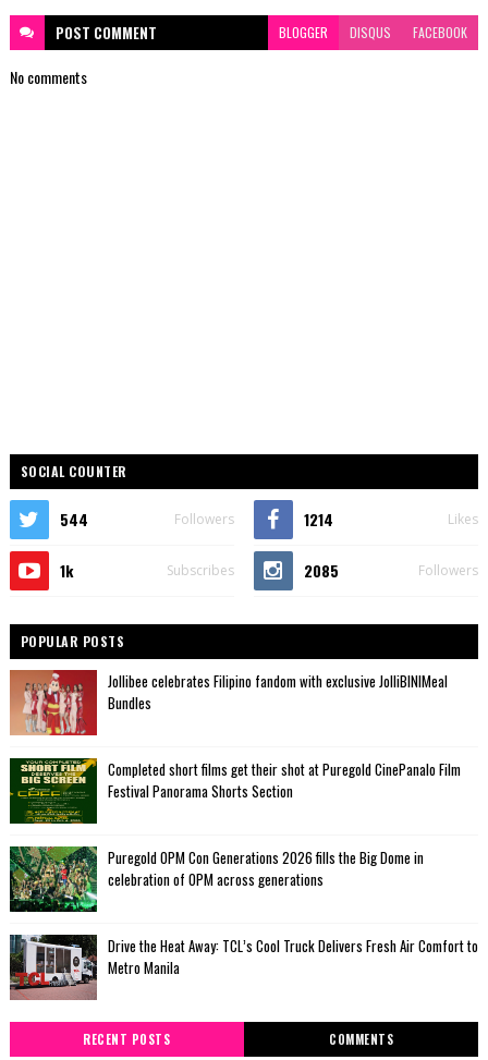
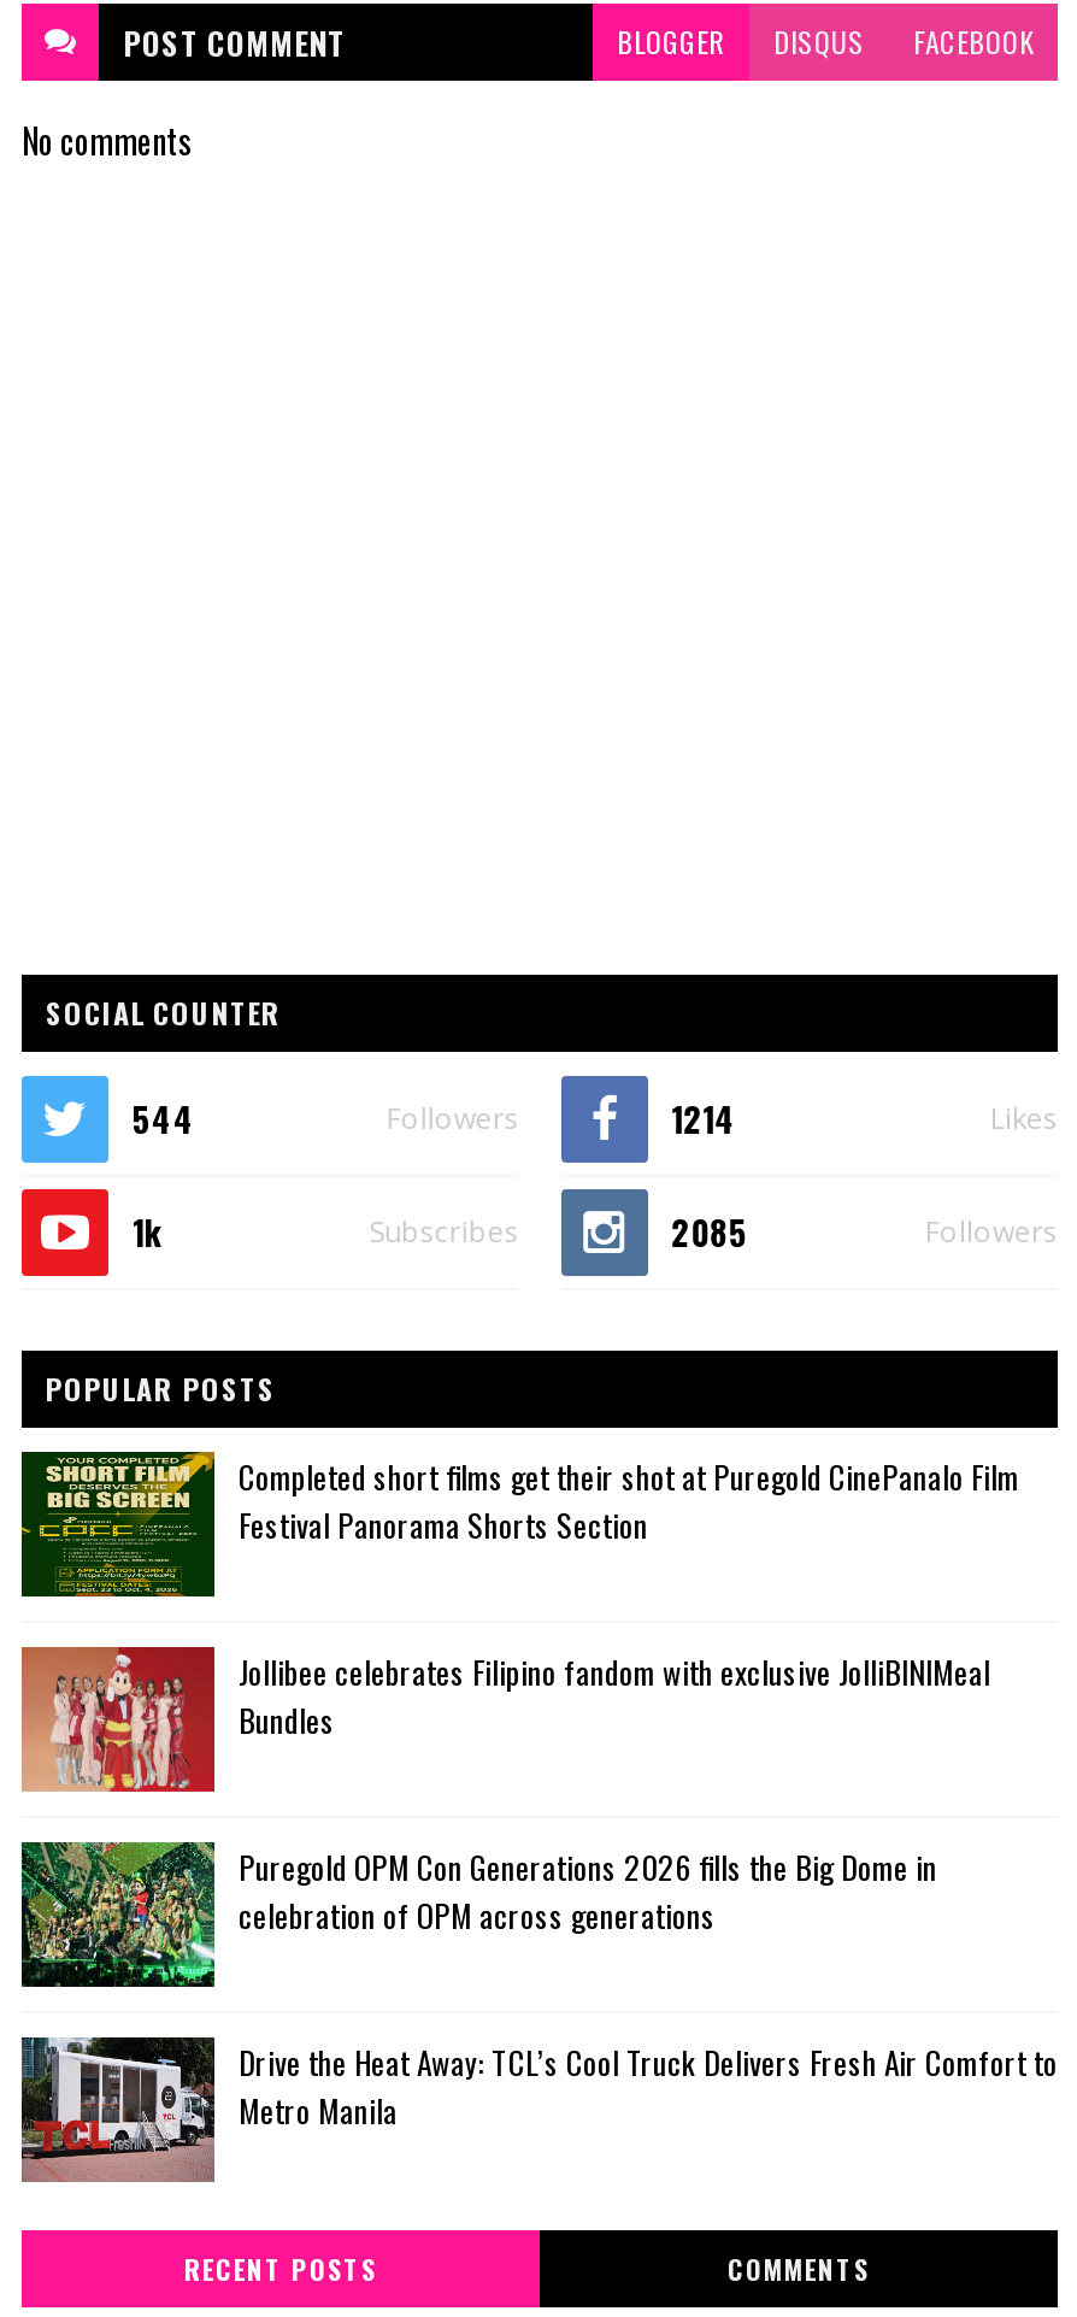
moved [9,670,448,736] -> [19,1648,990,1794]: [image] | Jollibee celebrates Filipino fandom with exclusive JolliBINIMeal | Bundles
moved [10,757,461,824] -> [19,1449,1019,1599]: [image] | Completed short films get their shot at Puregold CinePanalo Film | Festival Panorama Shorts Section

